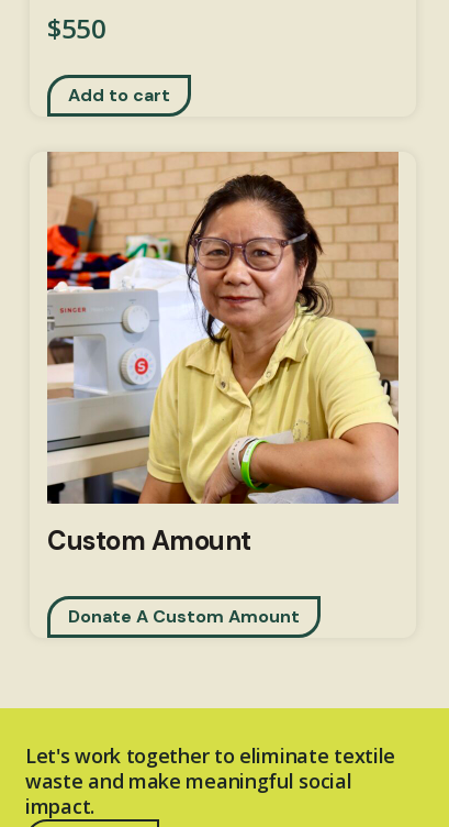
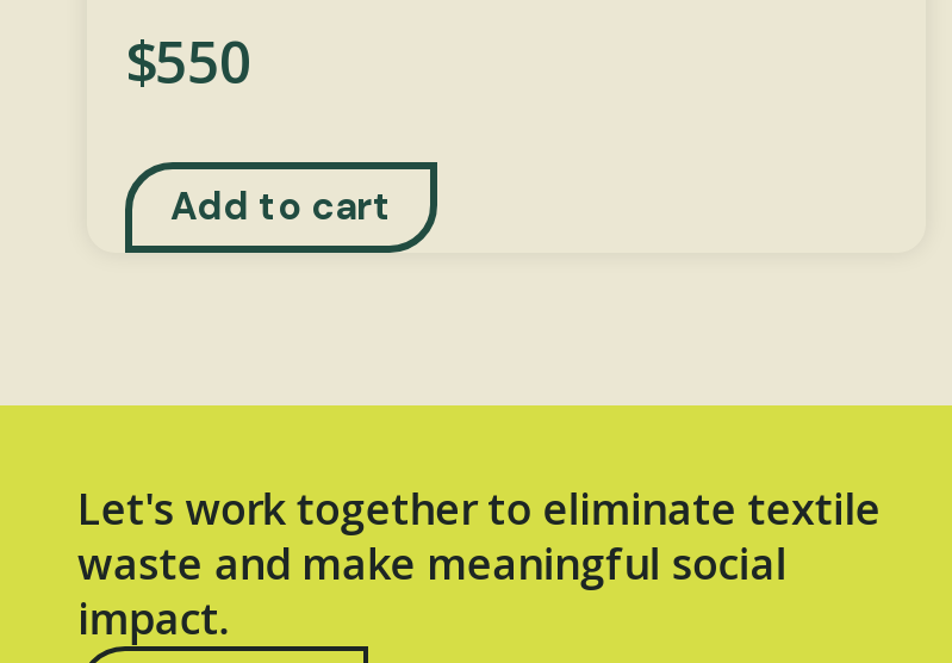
[46,151,400,628] [image] | Custom Amount | Donate A Custom Amount -> none

